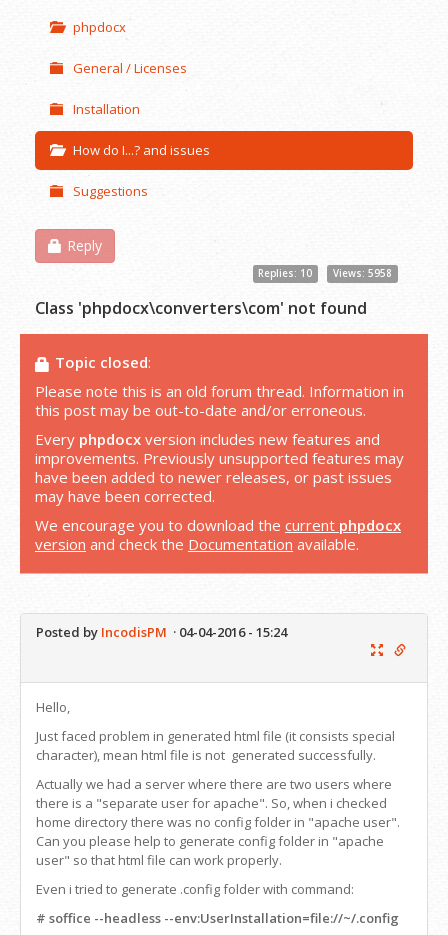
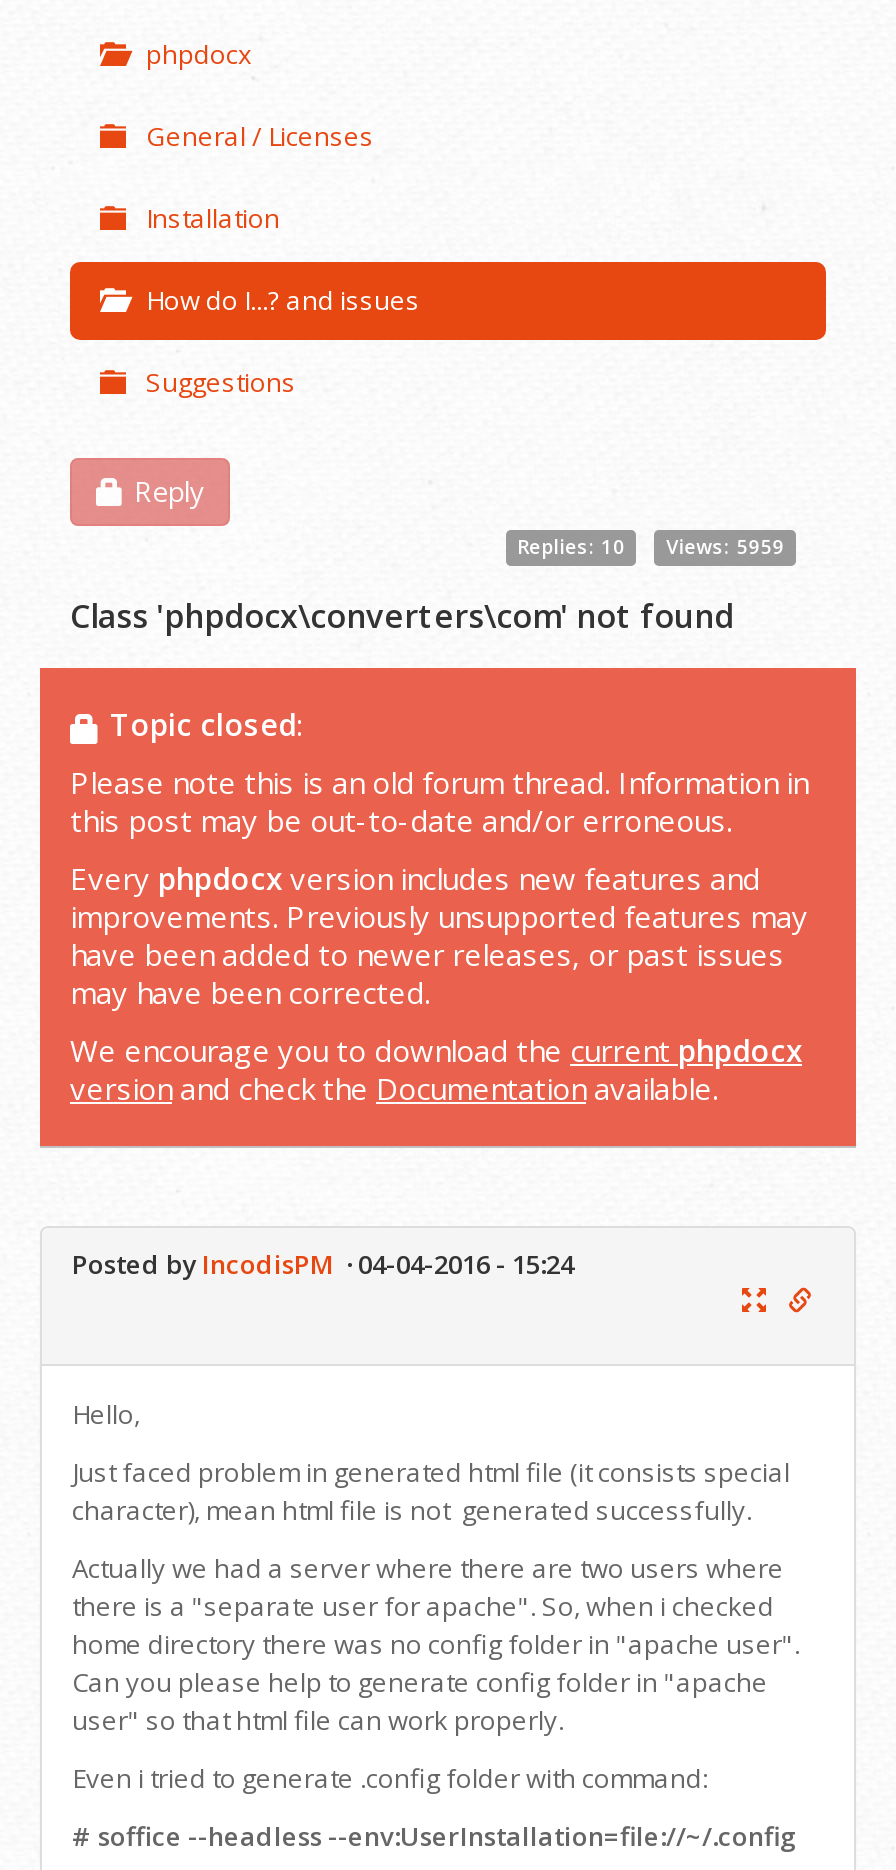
[258,267,392,280] Replies: 10 Views: 5958 -> [517,534,784,560] Replies: 10 Views: 5959

